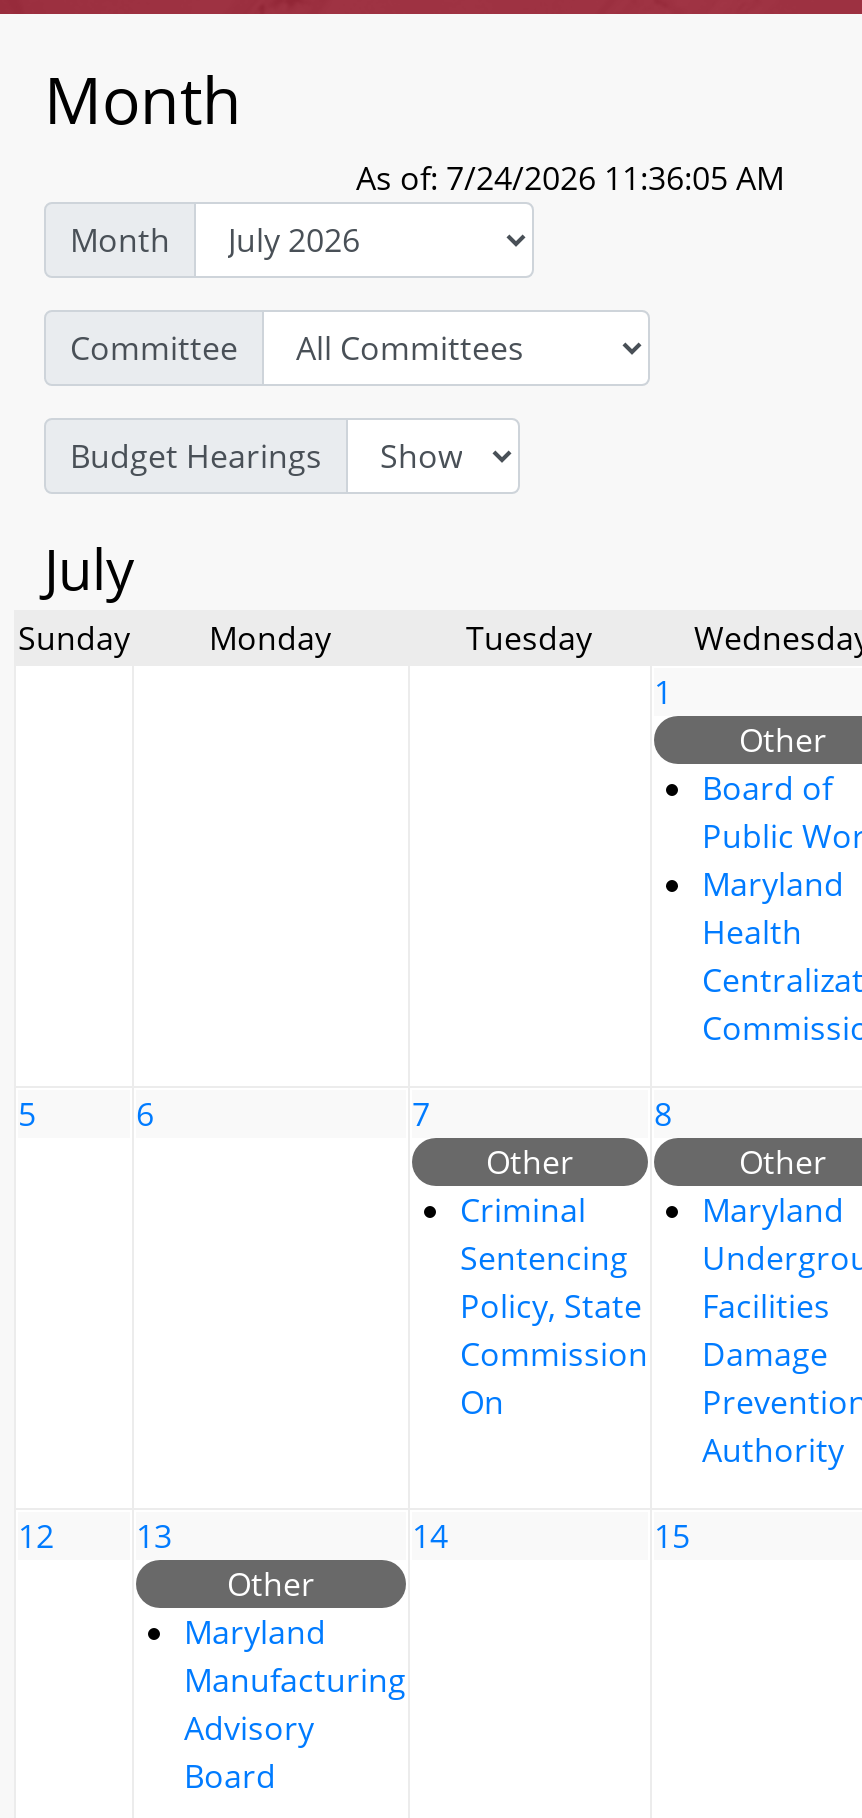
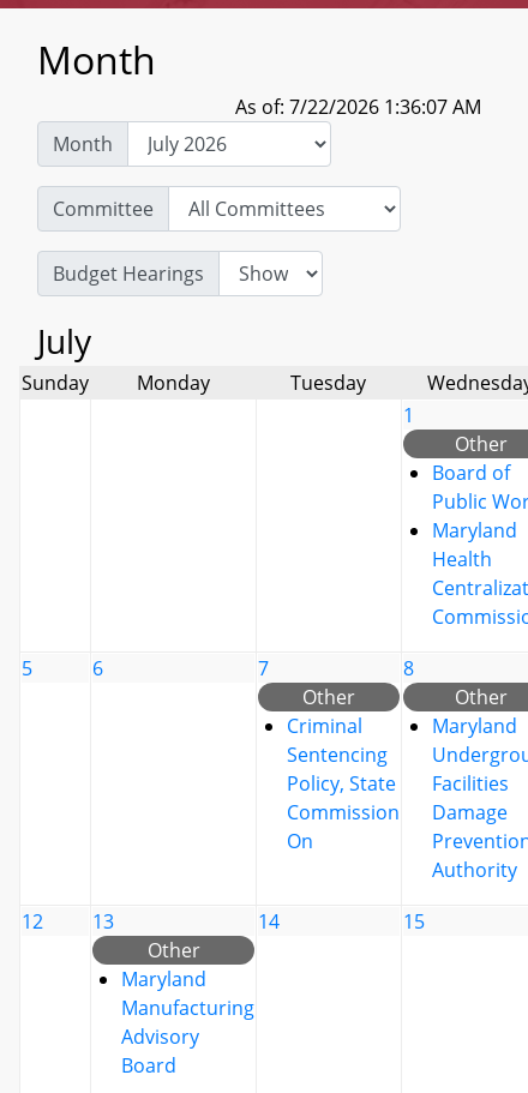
[356,156,784,200] As of: 7/24/2026 11:36:05 AM -> [235,94,481,120] As of: 7/22/2026 1:36:07 AM

